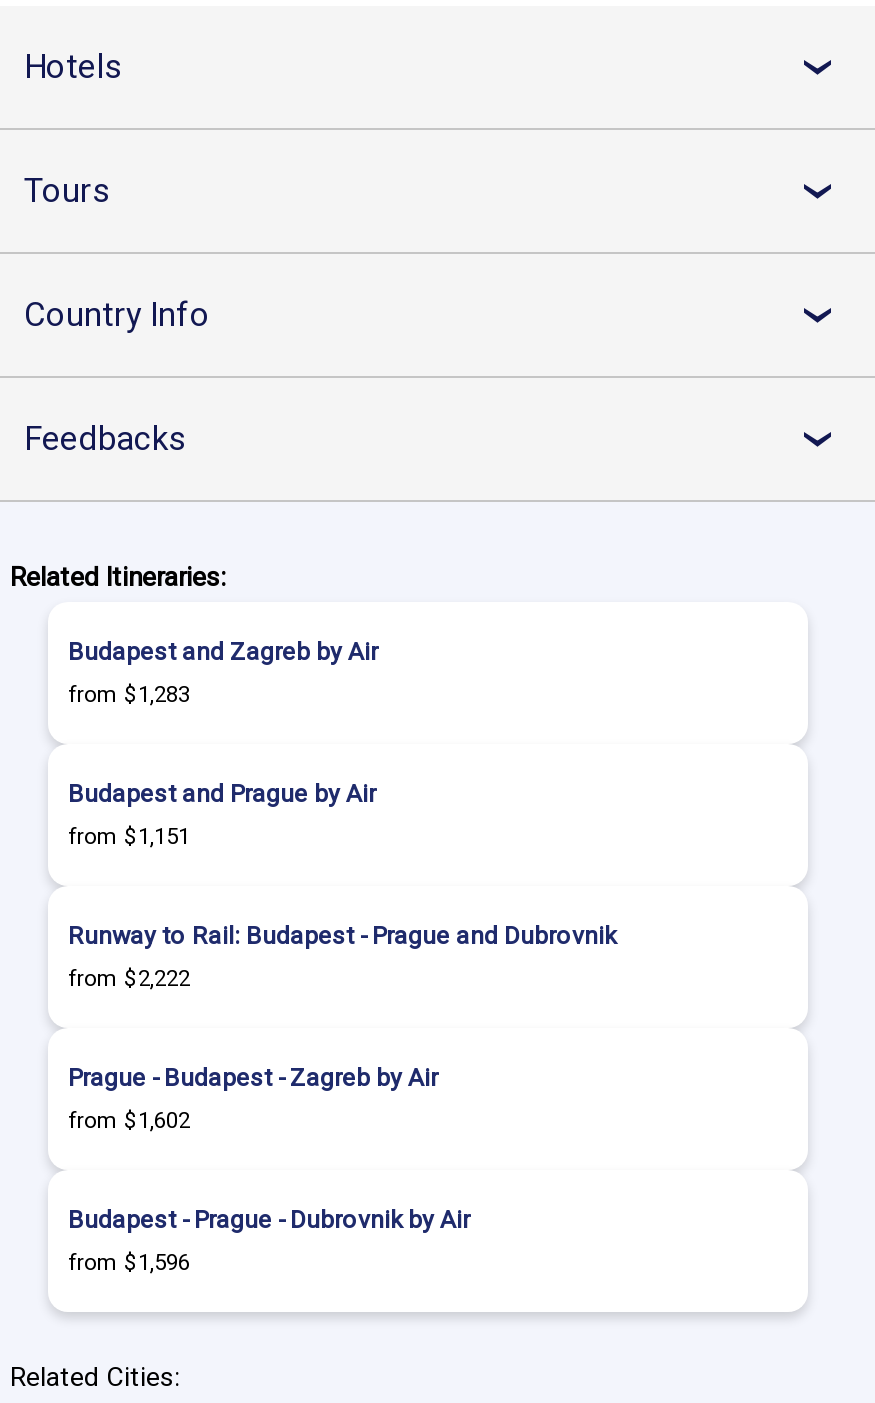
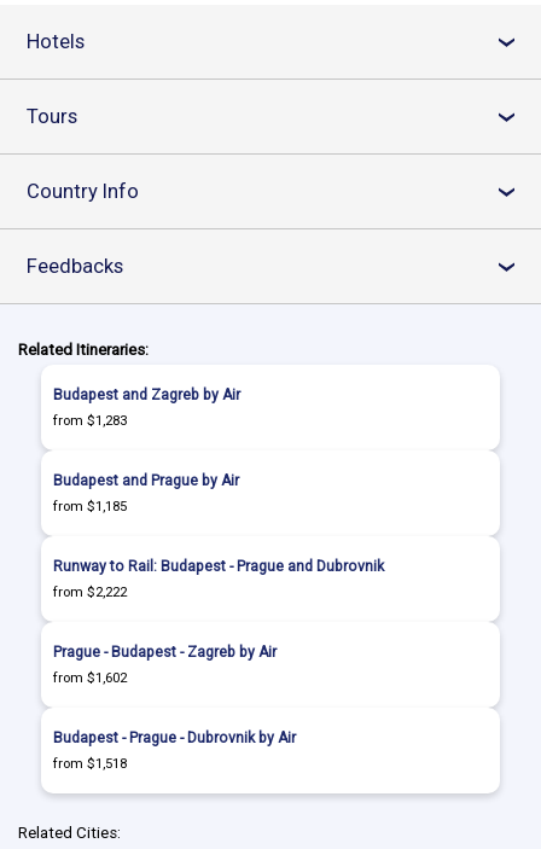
[68,824,190,850] from $1,151 -> [53,499,127,514] from $1,185
[68,1250,190,1276] from $1,596 -> [53,756,127,772] from $1,518

